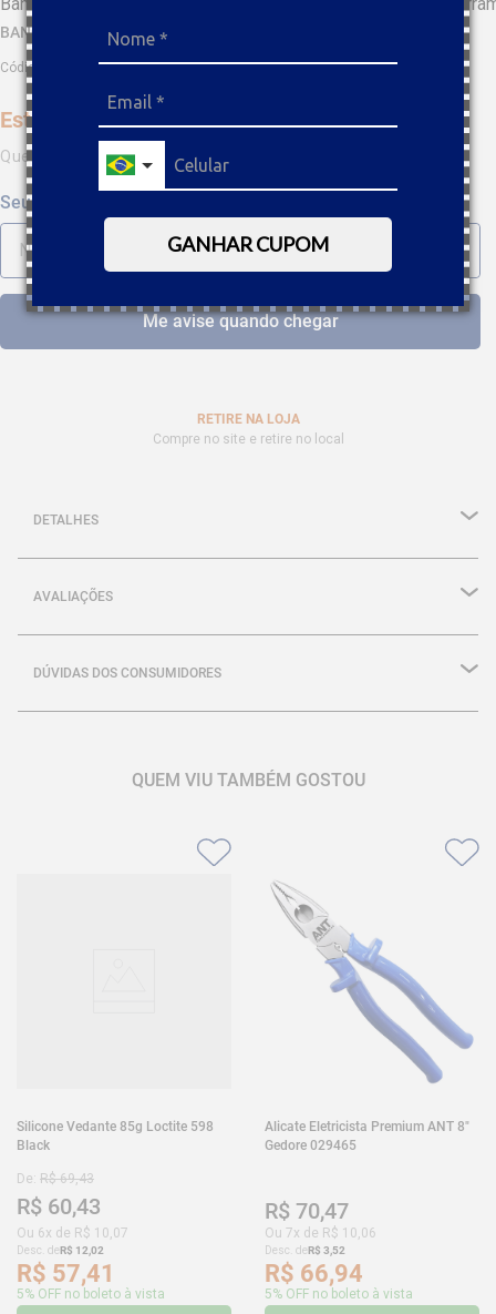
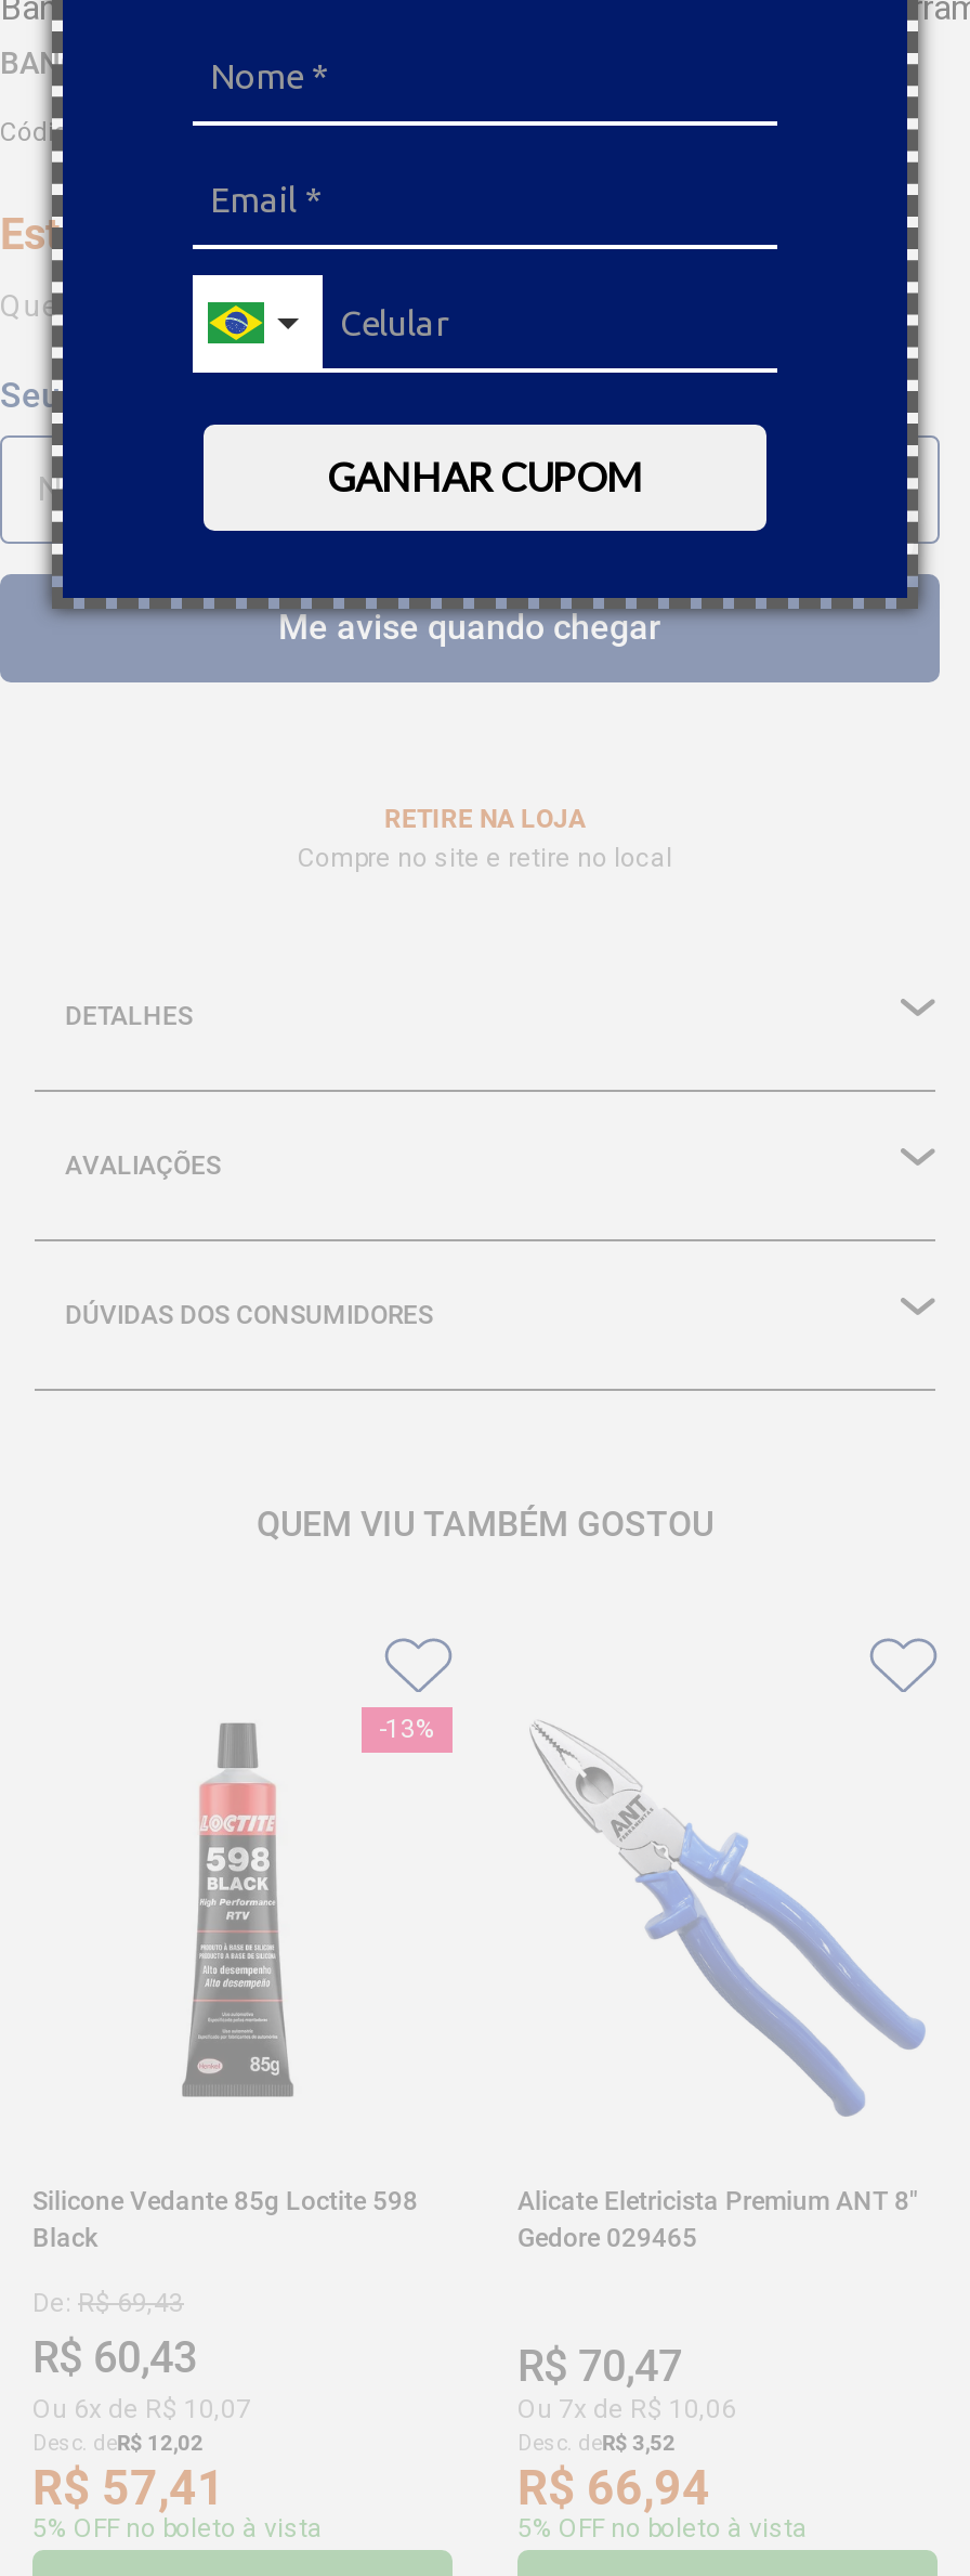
none -> [182,1714,435,2097] [image] | -13%

